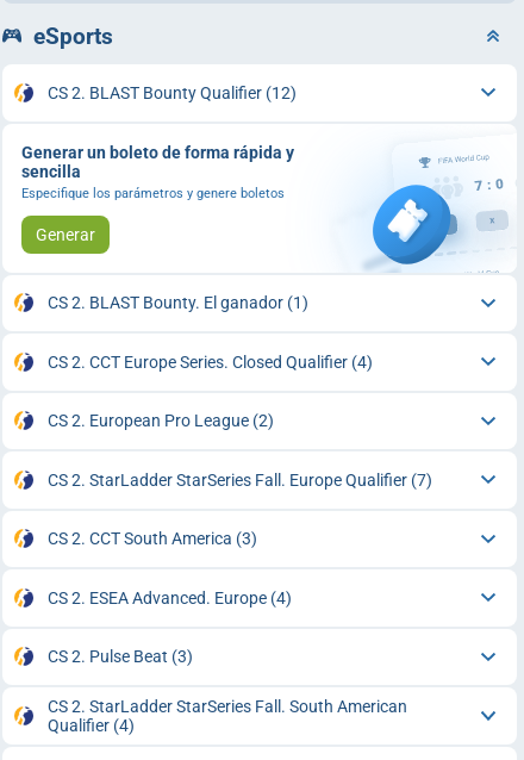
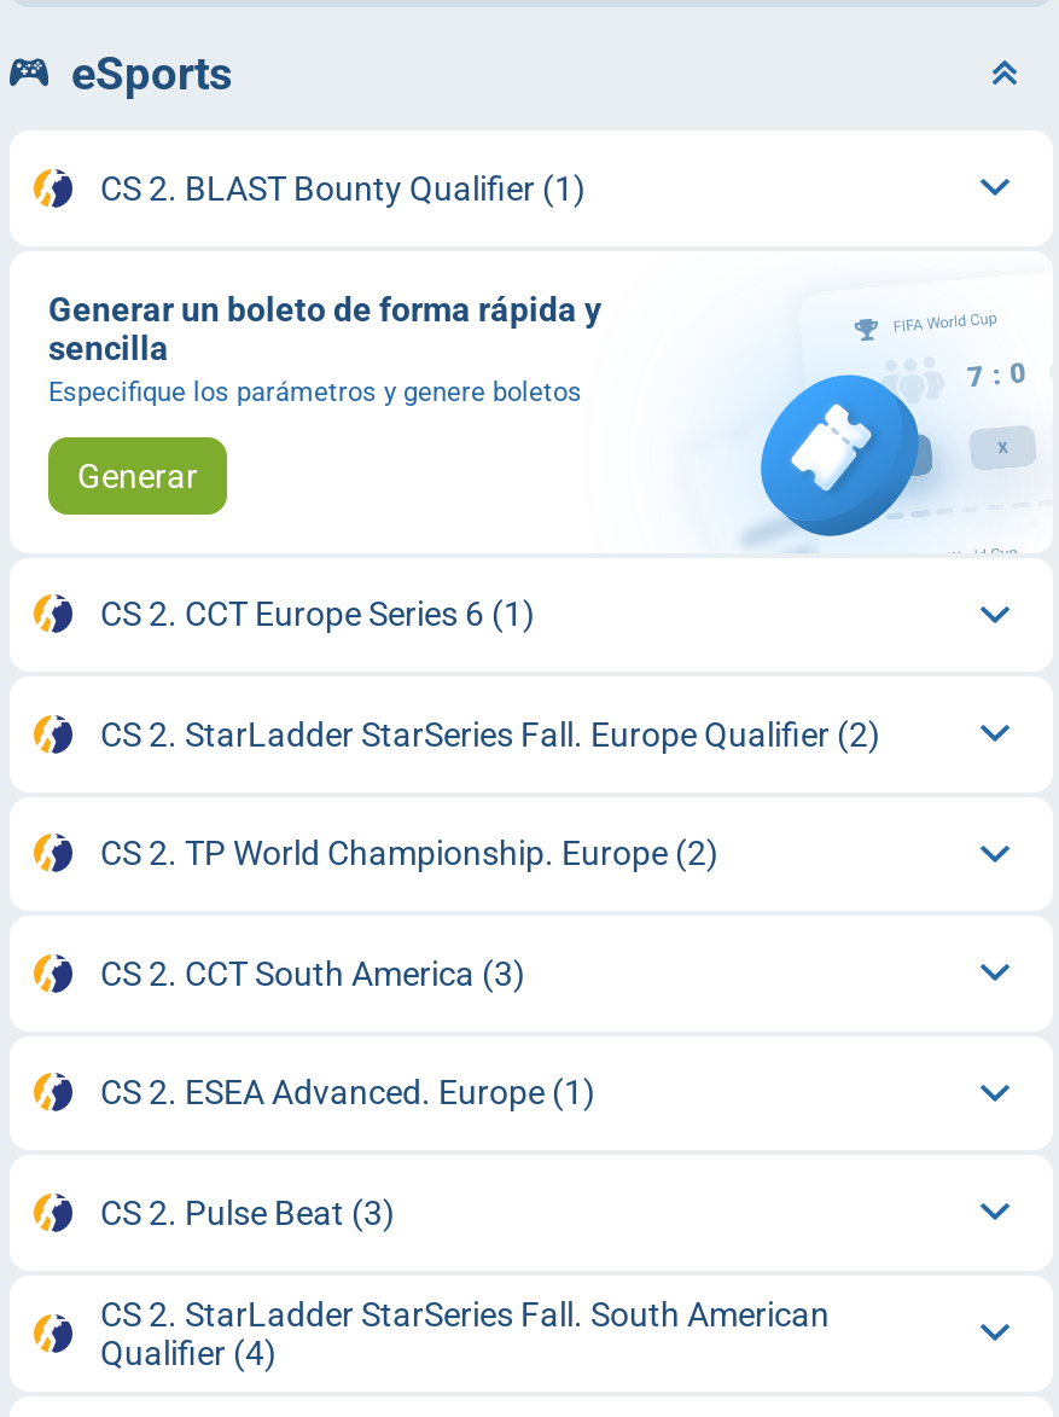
[47,83,296,102] CS 2. BLAST Bounty Qualifier (12) -> [100,169,586,207] CS 2. BLAST Bounty Qualifier (1)
[47,293,432,489] CS 2. BLAST Bounty. El ganador (1) | CS 2. CCT Europe Series. Closed Qualifier (4) | CS 2. European Pro League (2) | CS 2. StarLadder StarSeries Fall. Europe Qualifier (7) -> [100,595,880,873] CS 2. CCT Europe Series 6 (1) | CS 2. StarLadder StarSeries Fall. Europe Qualifier (2) | CS 2. TP World Championship. Europe (2)
[47,588,291,607] CS 2. ESEA Advanced. Europe (4) -> [100,1073,595,1112] CS 2. ESEA Advanced. Europe (1)

